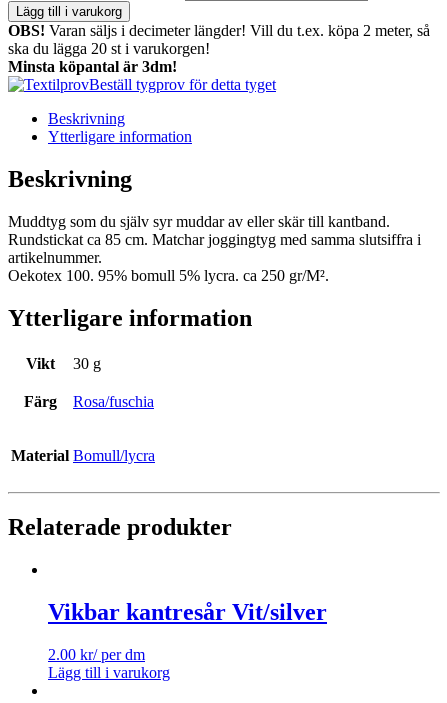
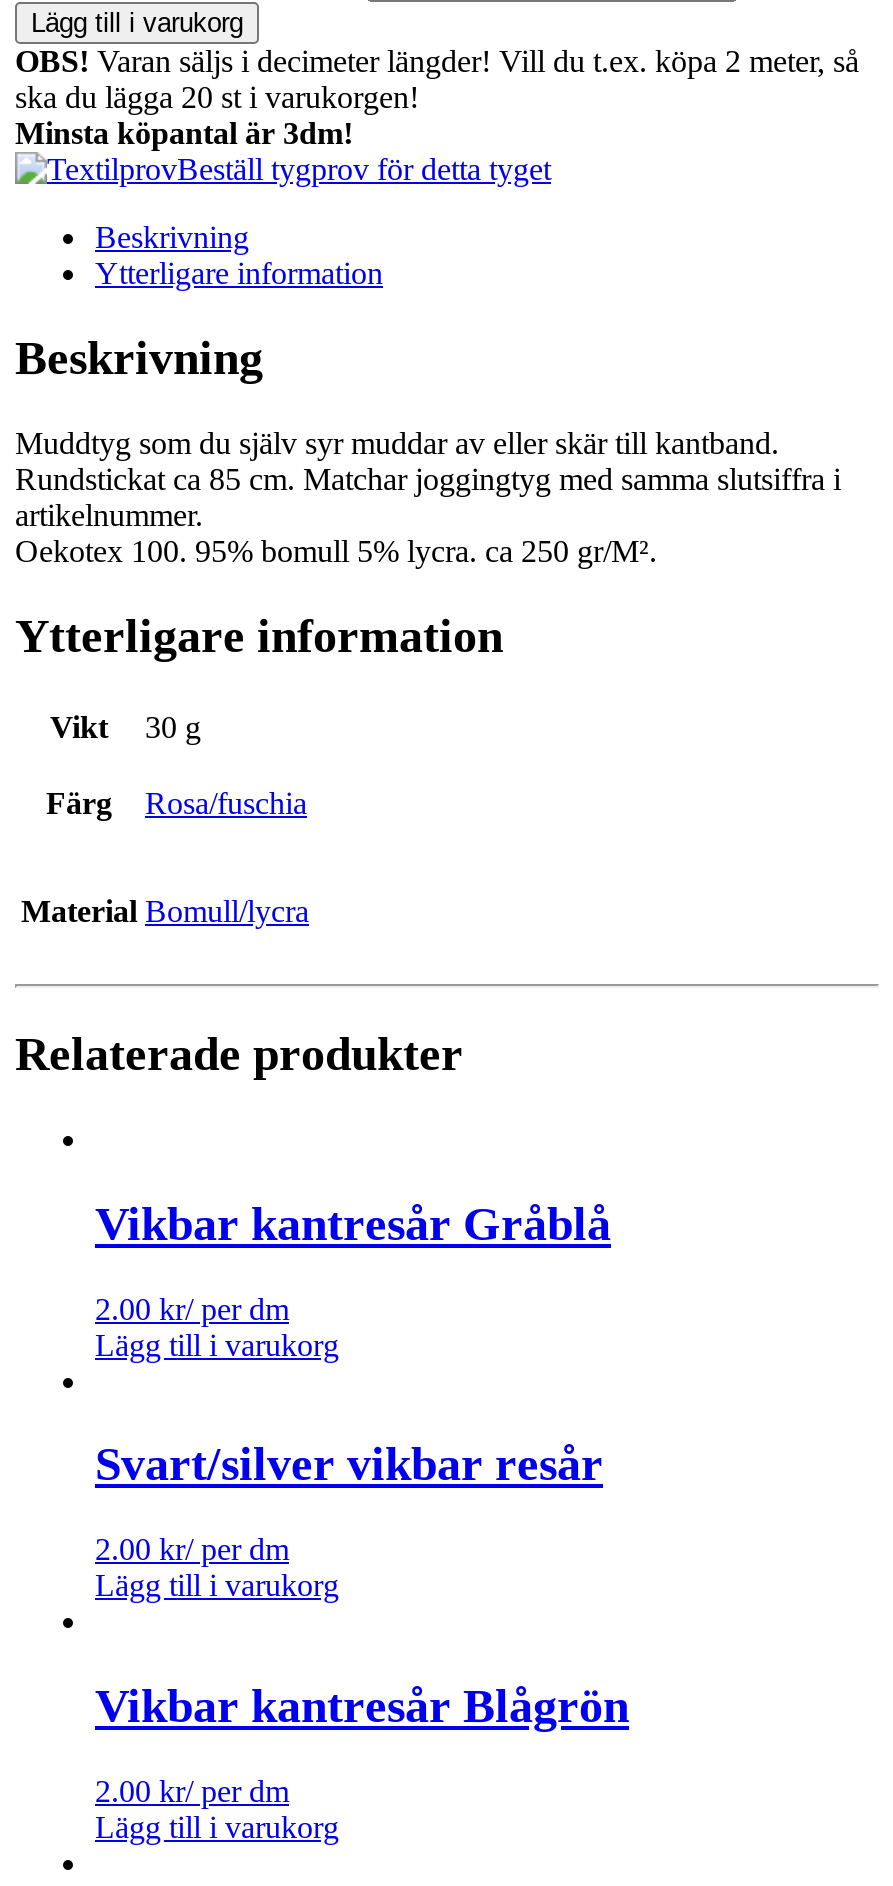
[48,599,327,625] Vikbar kantresår Vit/silver -> [95,1197,629,1733] Vikbar kantresår Gråblå | 2.00 kr/ per dm | Lägg till i varukorg | Svart/silver vikbar resår | 2.00 kr/ per dm | Lägg till i varukorg | Vikbar kantresår Blågrön

